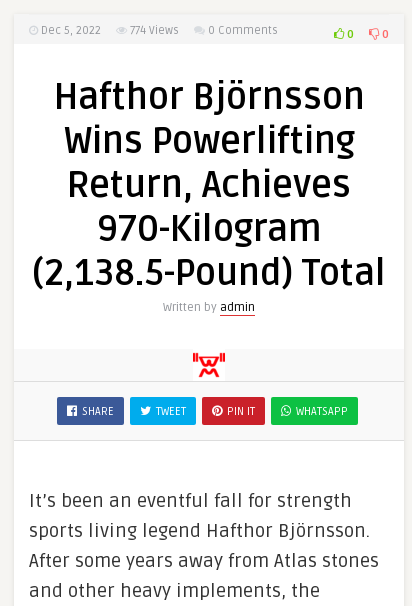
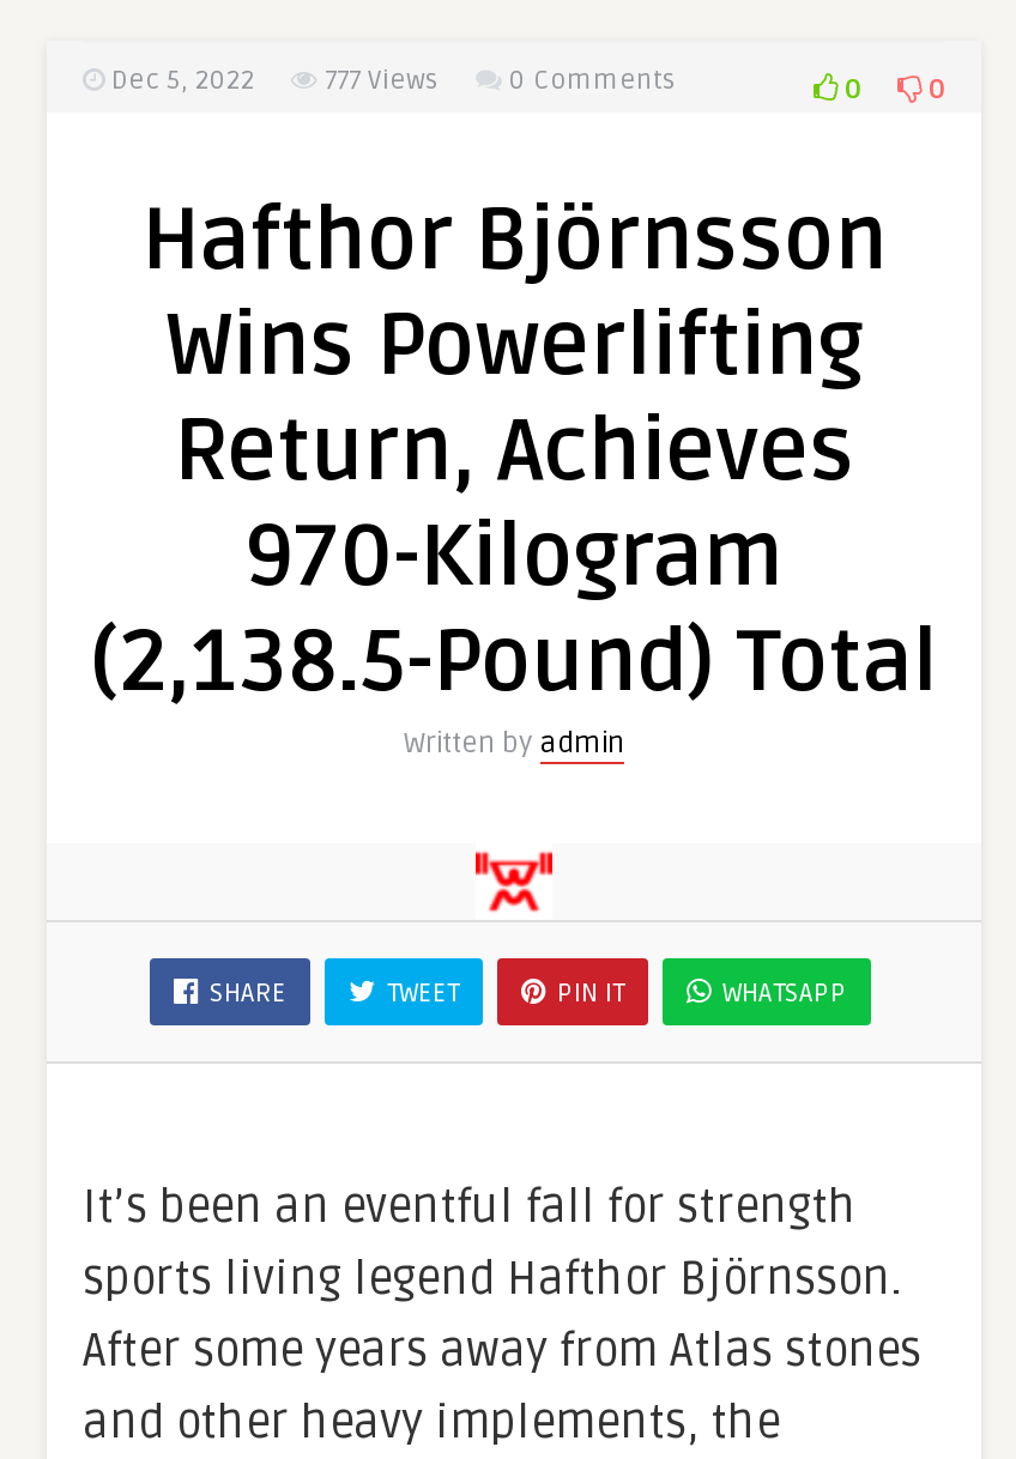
[38,24,179,37] Dec 5, 2022 774 Views -> [104,65,440,96] Dec 5, 2022 777 Views

